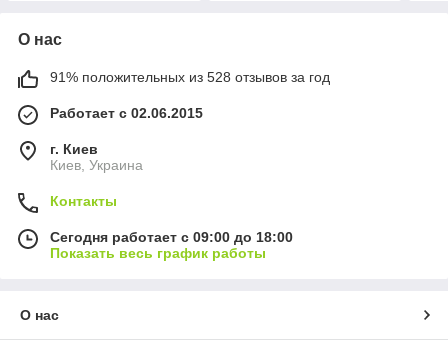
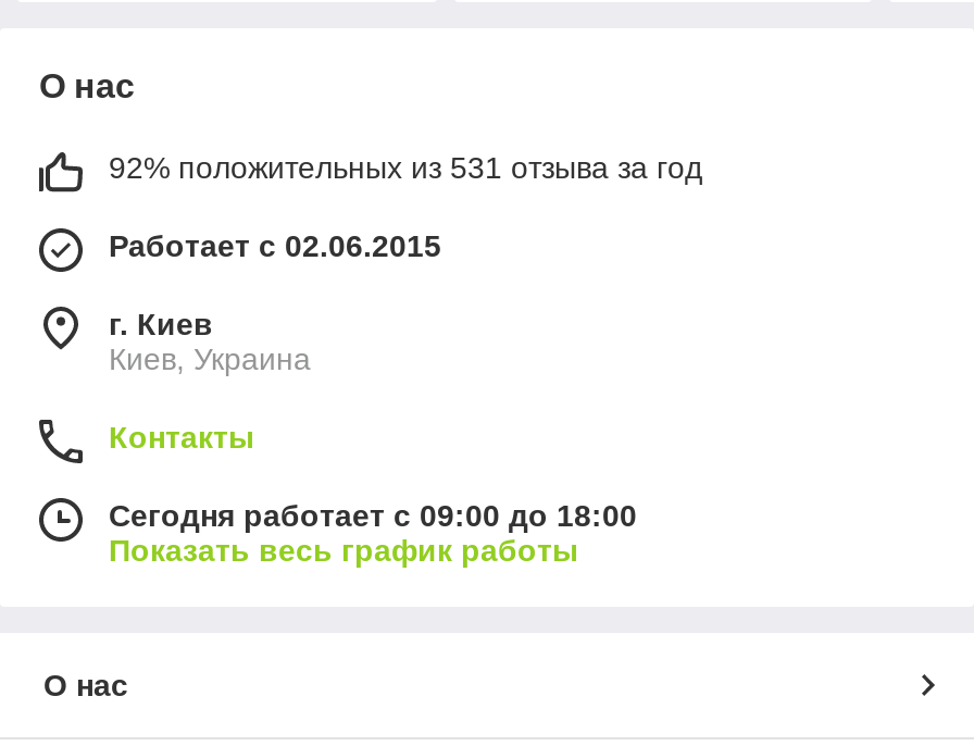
[50,69,330,85] 91% положительных из 528 отзывов за год -> [109,150,702,184] 92% положительных из 531 отзыва за год

